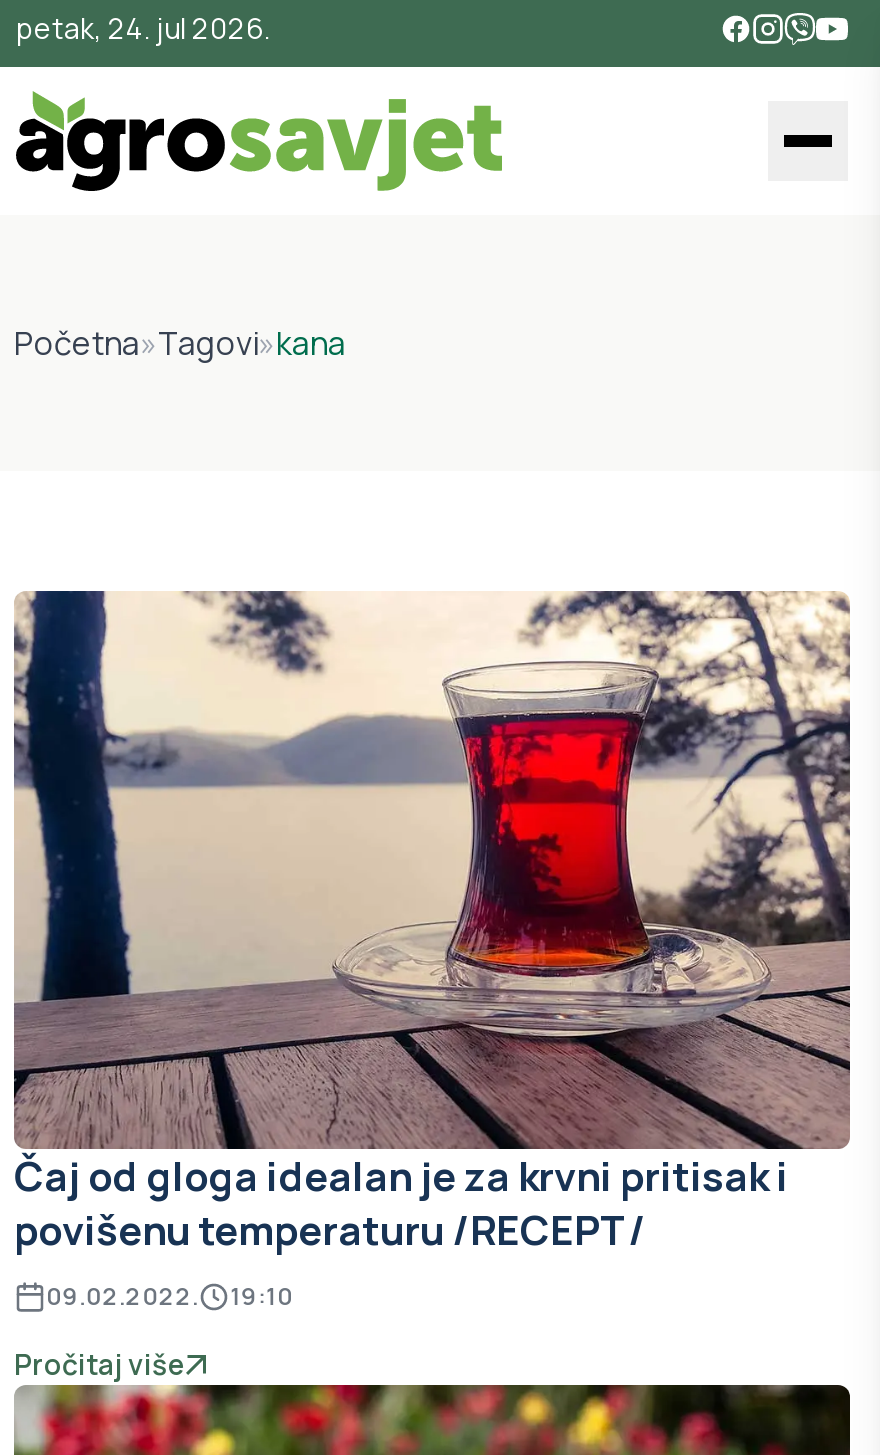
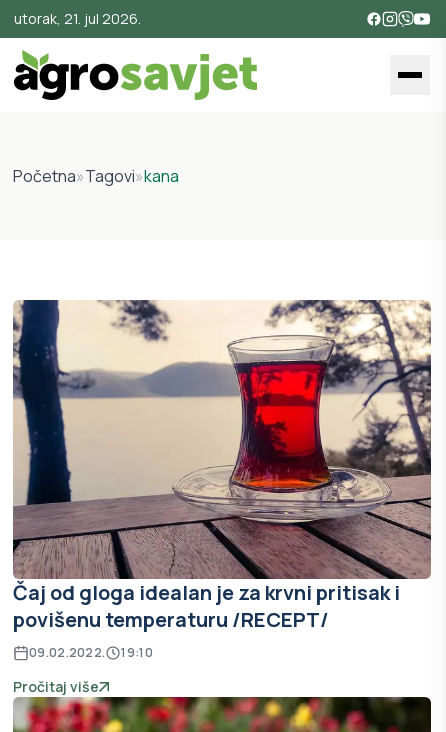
[16,9,270,47] petak, 24. jul 2026. -> [14,9,141,28] utorak, 21. jul 2026.

